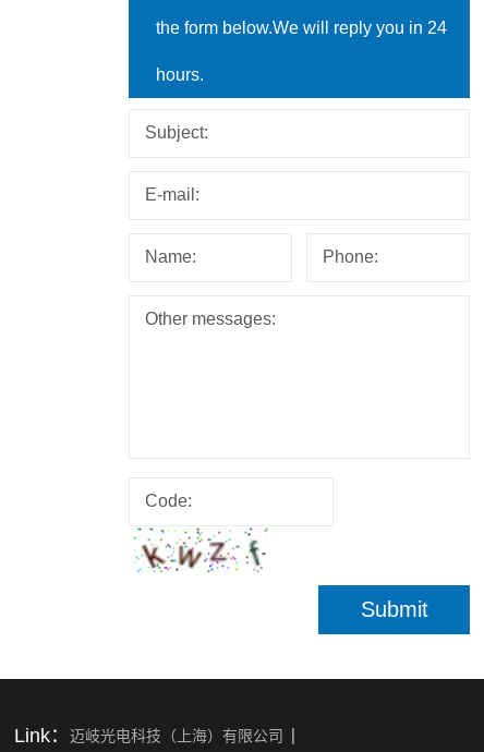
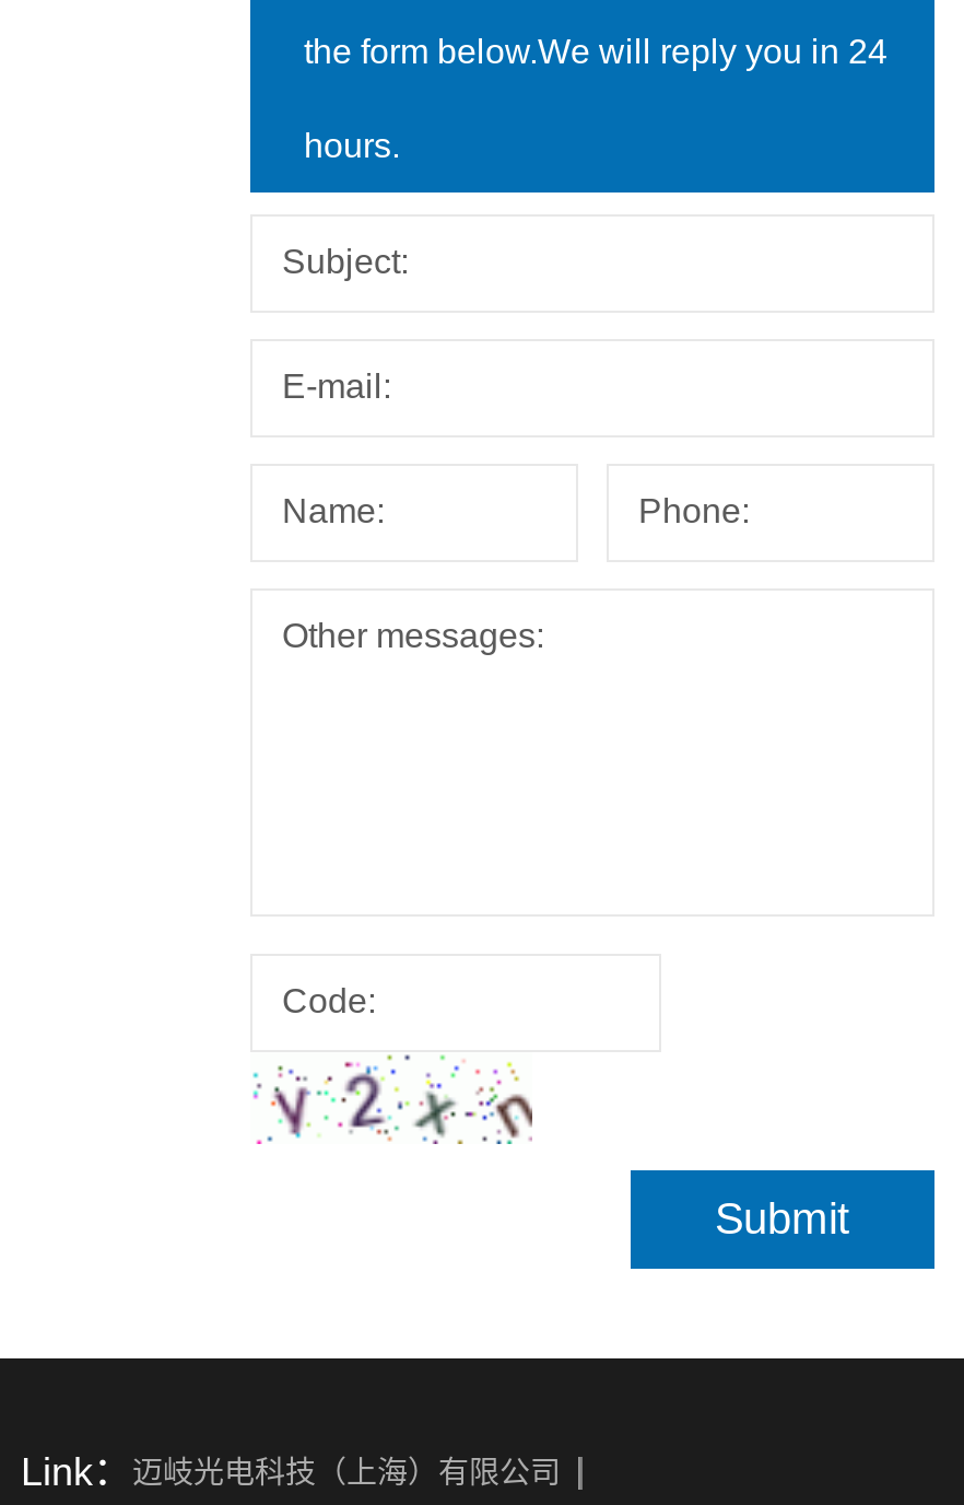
[131,527,269,572] [image] -> [252,1054,534,1146] [image]

